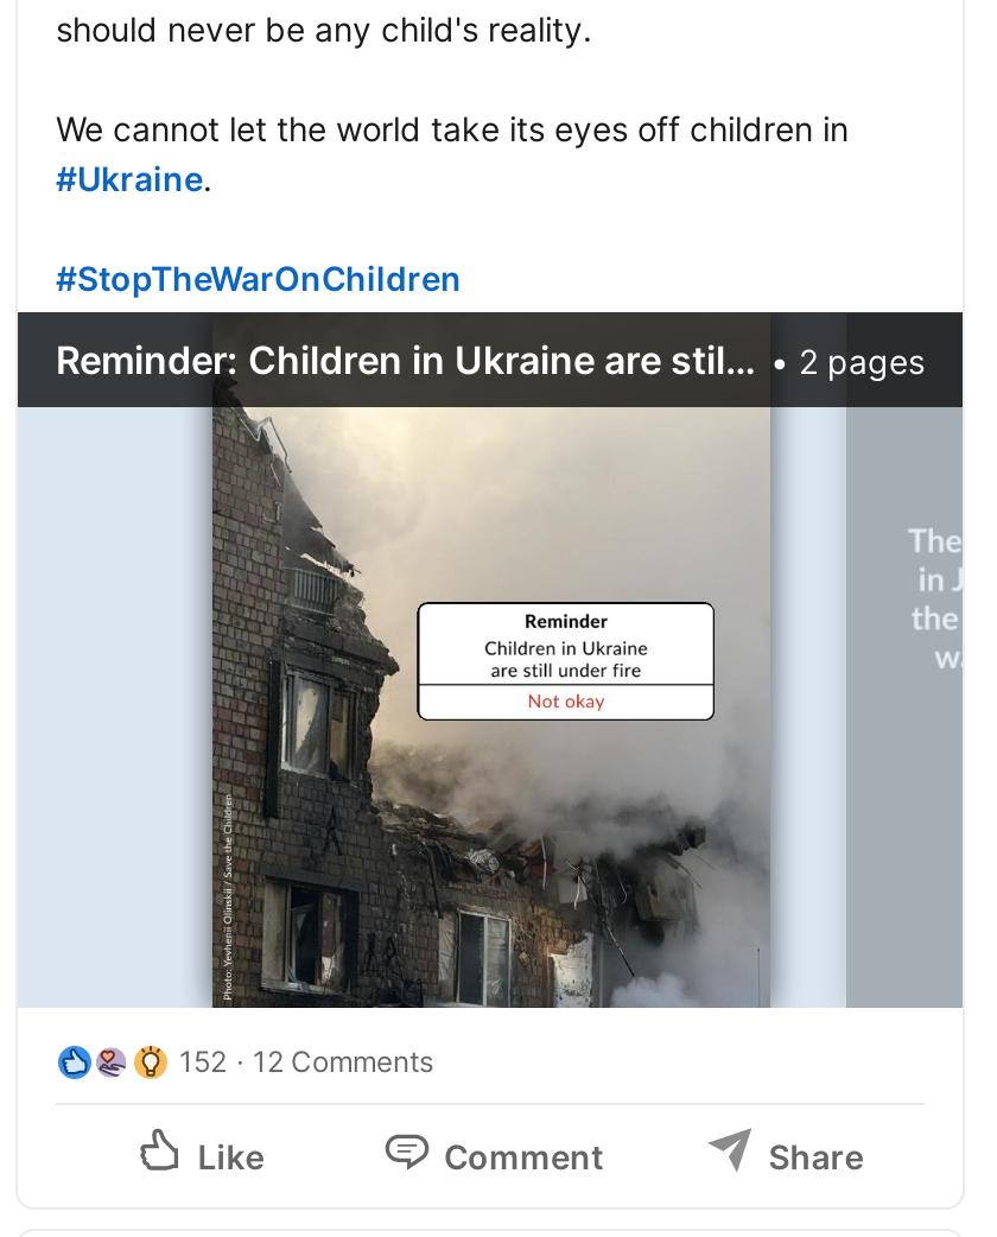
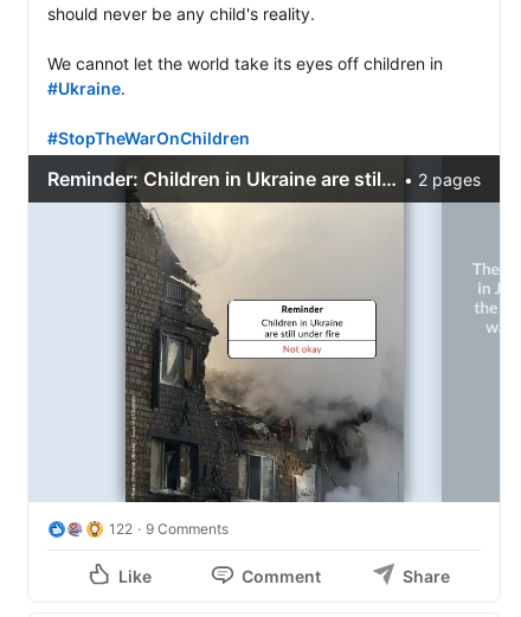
[179,1043,227,1079] 152 -> [109,520,133,538] 122
[253,1043,433,1079] 12 Comments -> [146,520,229,538] 9 Comments

